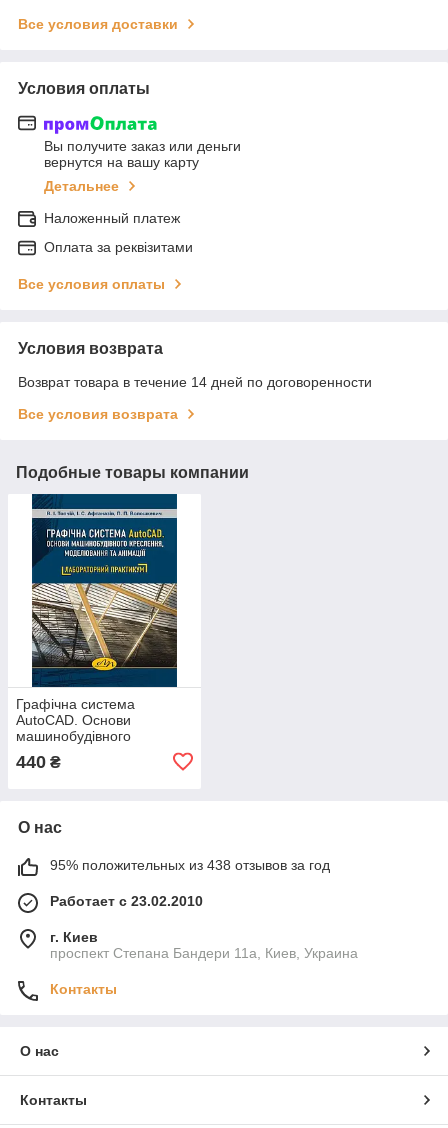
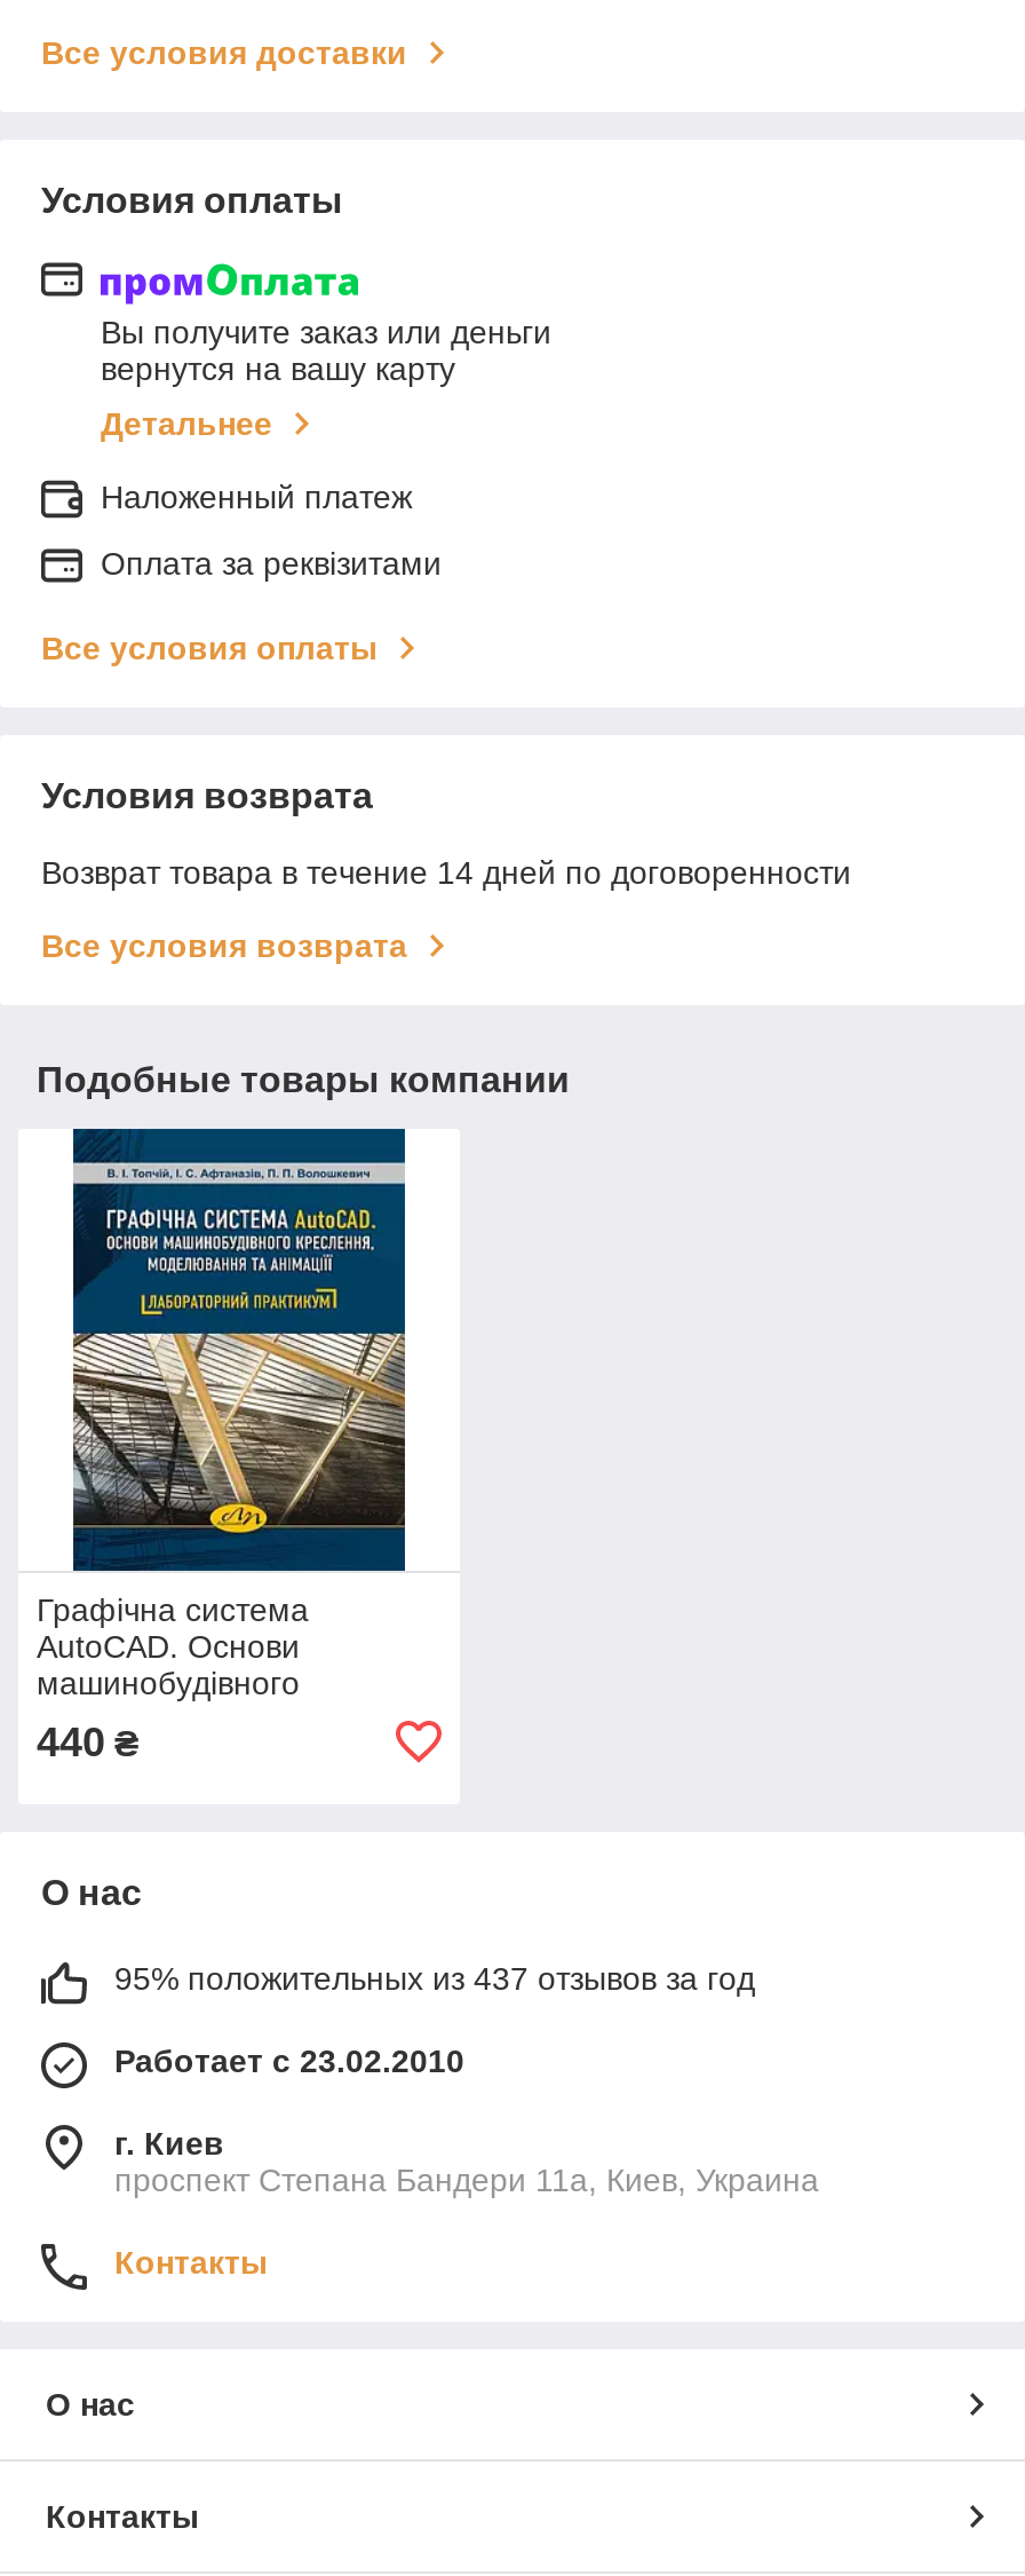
[50,857,330,873] 95% положительных из 438 отзывов за год -> [114,1960,755,1996] 95% положительных из 437 отзывов за год

